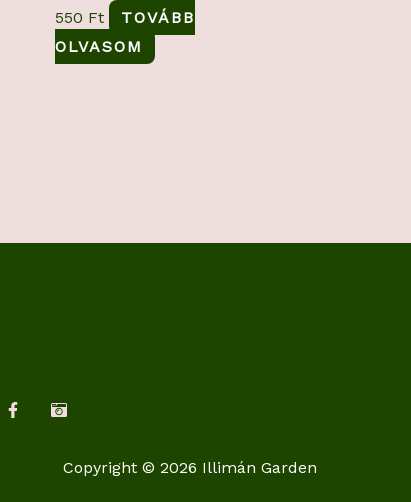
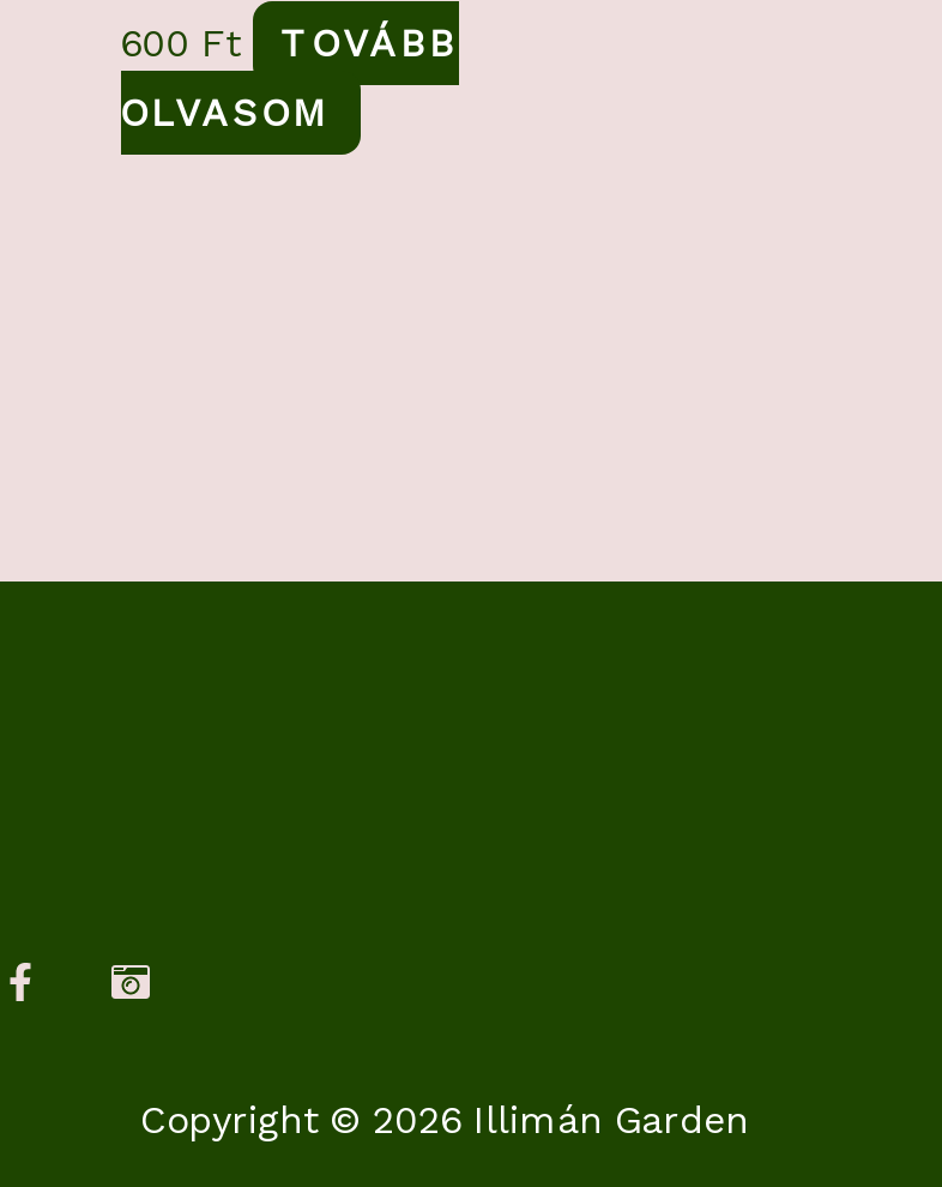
[55,8,195,27] 550 Ft TOVÁBB -> [120,20,458,66] 600 Ft TOVÁBB

